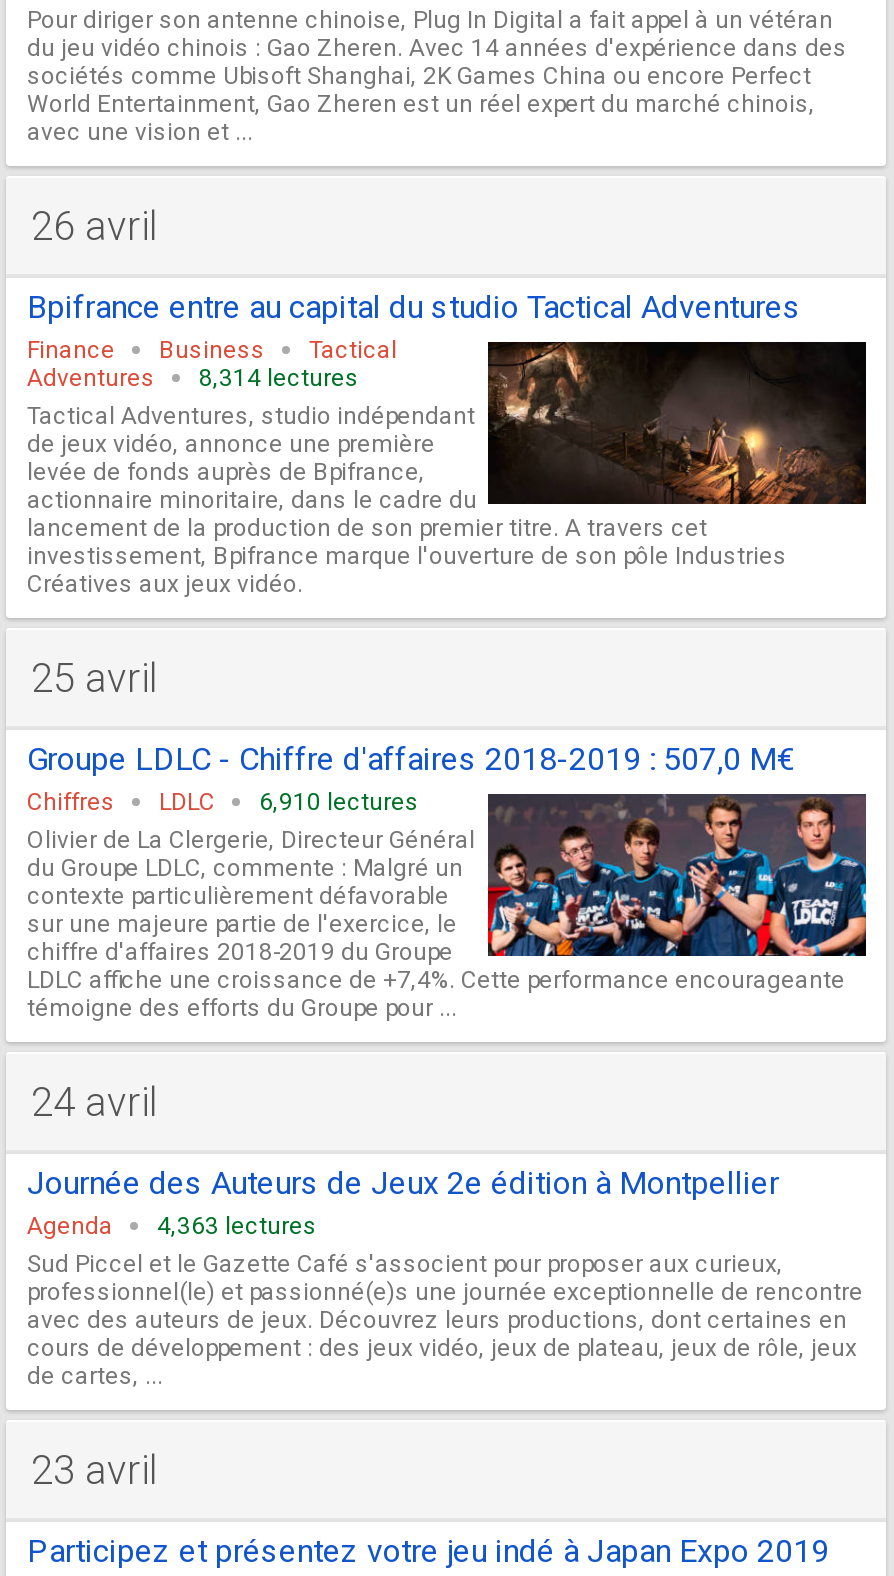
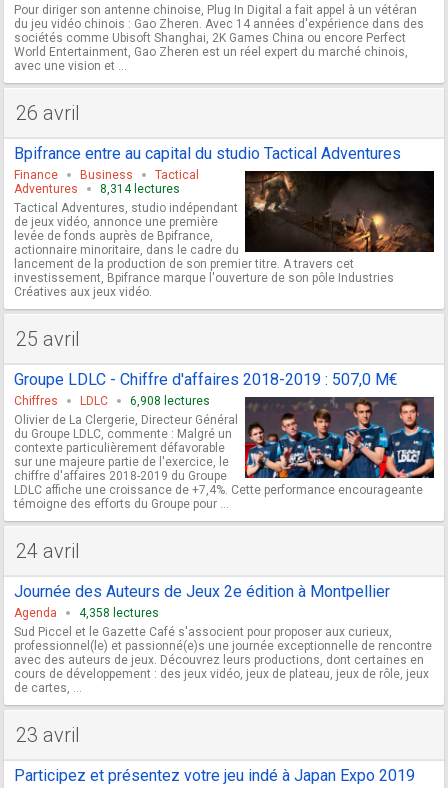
[27,788,419,816] Chiffres LDLC 6,910 lectures -> [14,394,210,408] Chiffres LDLC 6,908 lectures
[27,1212,317,1240] Agenda 4,363 lectures -> [14,606,159,620] Agenda 4,358 lectures

